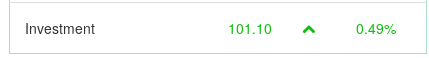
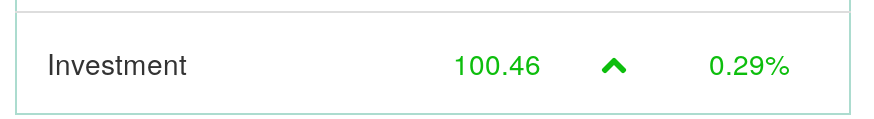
[228,18,272,38] 101.10 -> [453,43,541,83] 100.46
[356,18,396,38] 0.49% -> [709,43,789,83] 0.29%

